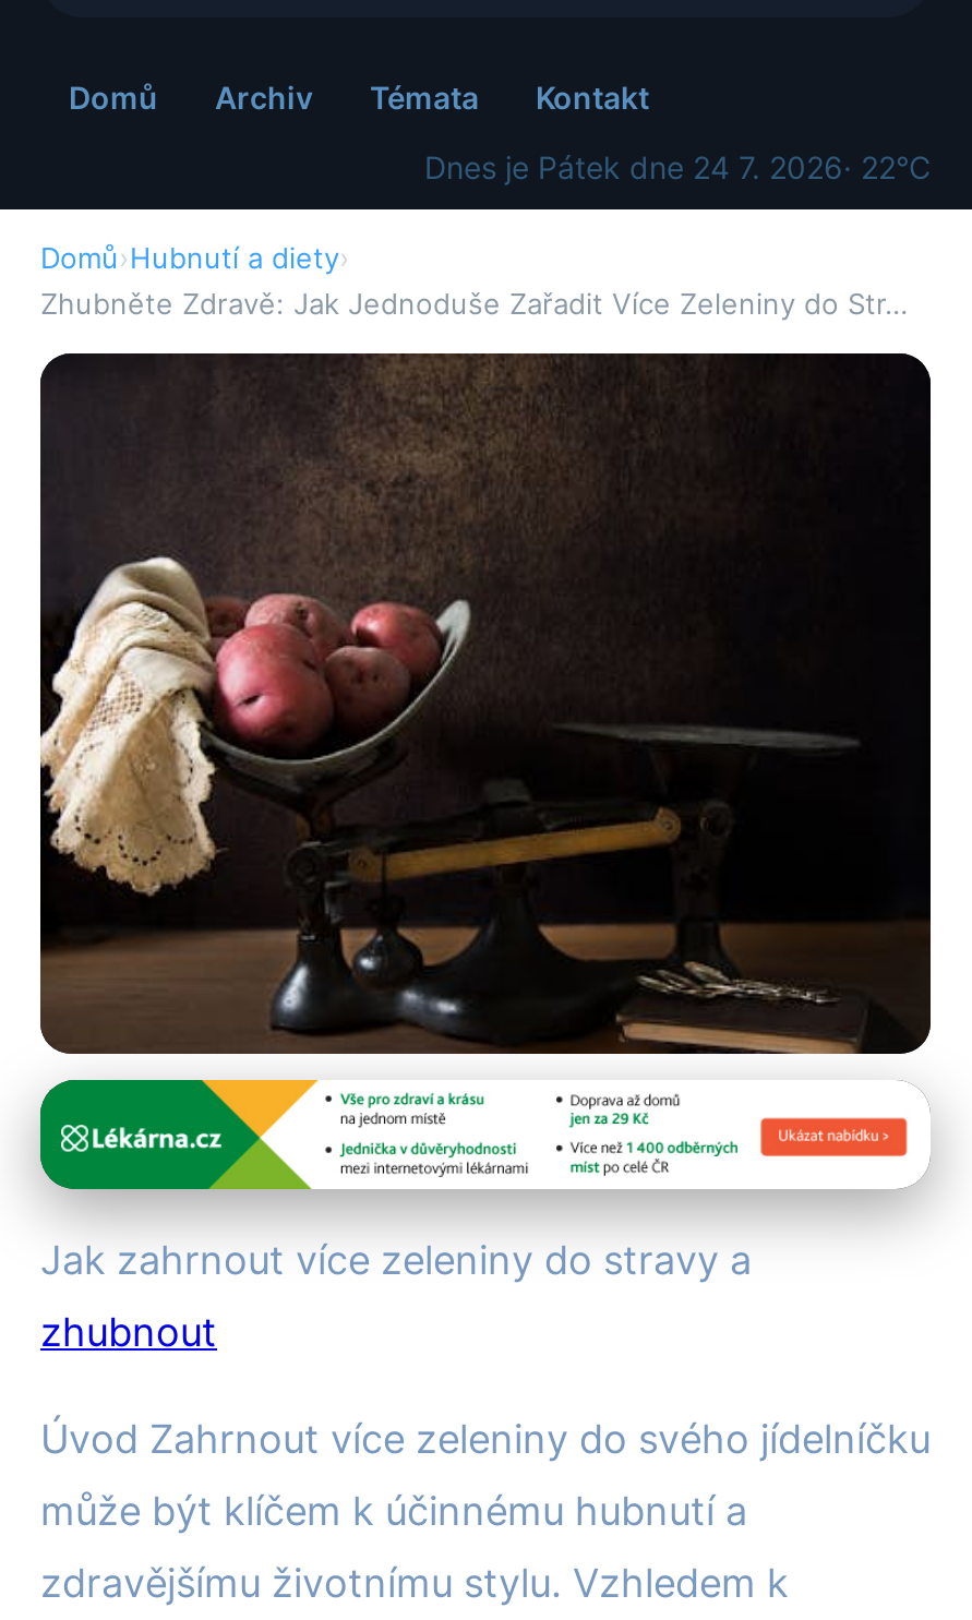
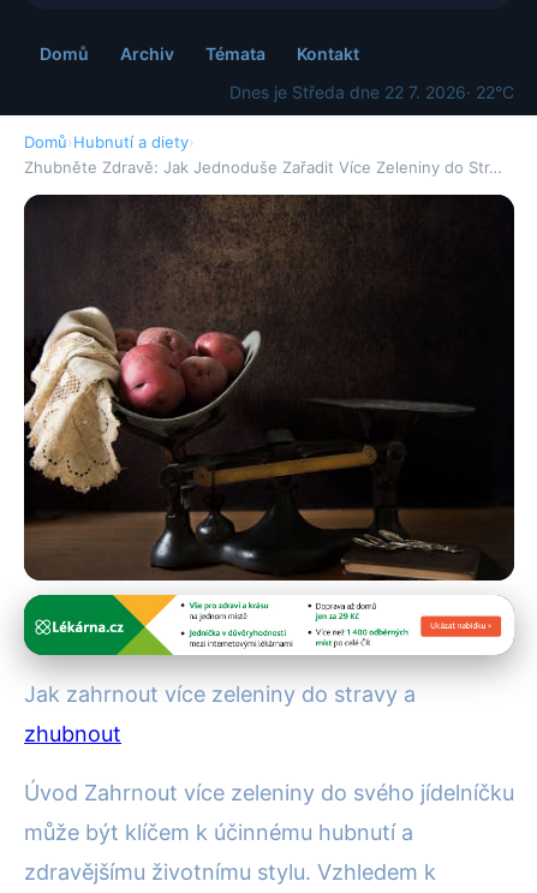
[424,148,931,185] Dnes je Pátek dne 24 7. 2026 · 22°C -> [229,82,514,102] Dnes je Středa dne 22 7. 2026 · 22°C

